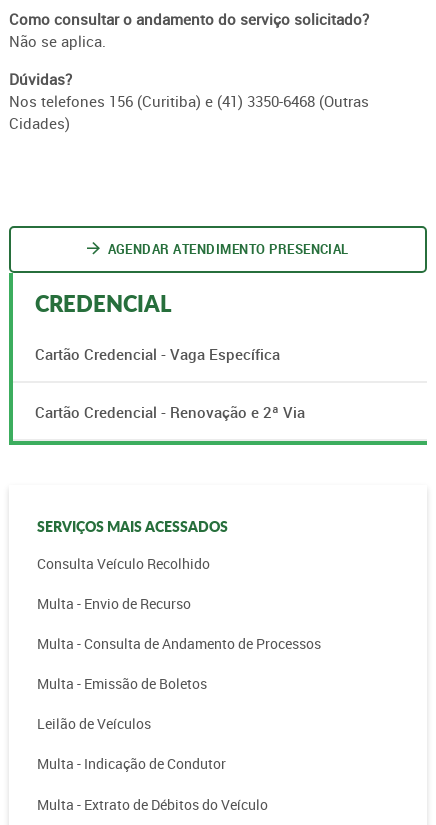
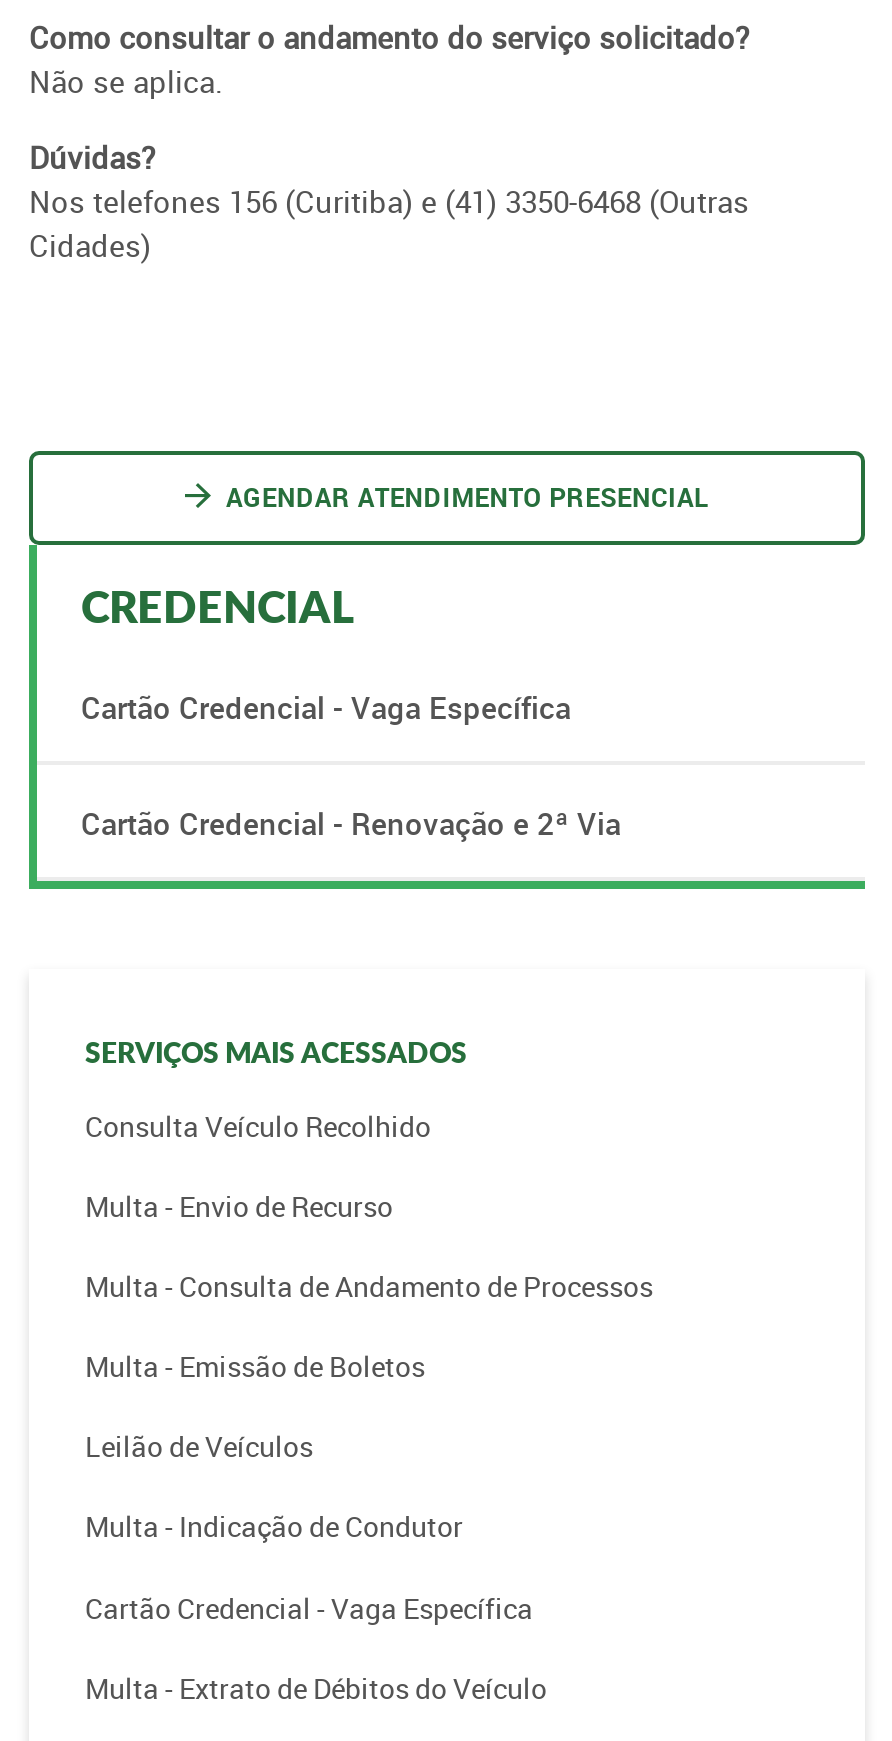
none -> [85,1588,533,1626] Cartão Credencial - Vaga Específica

